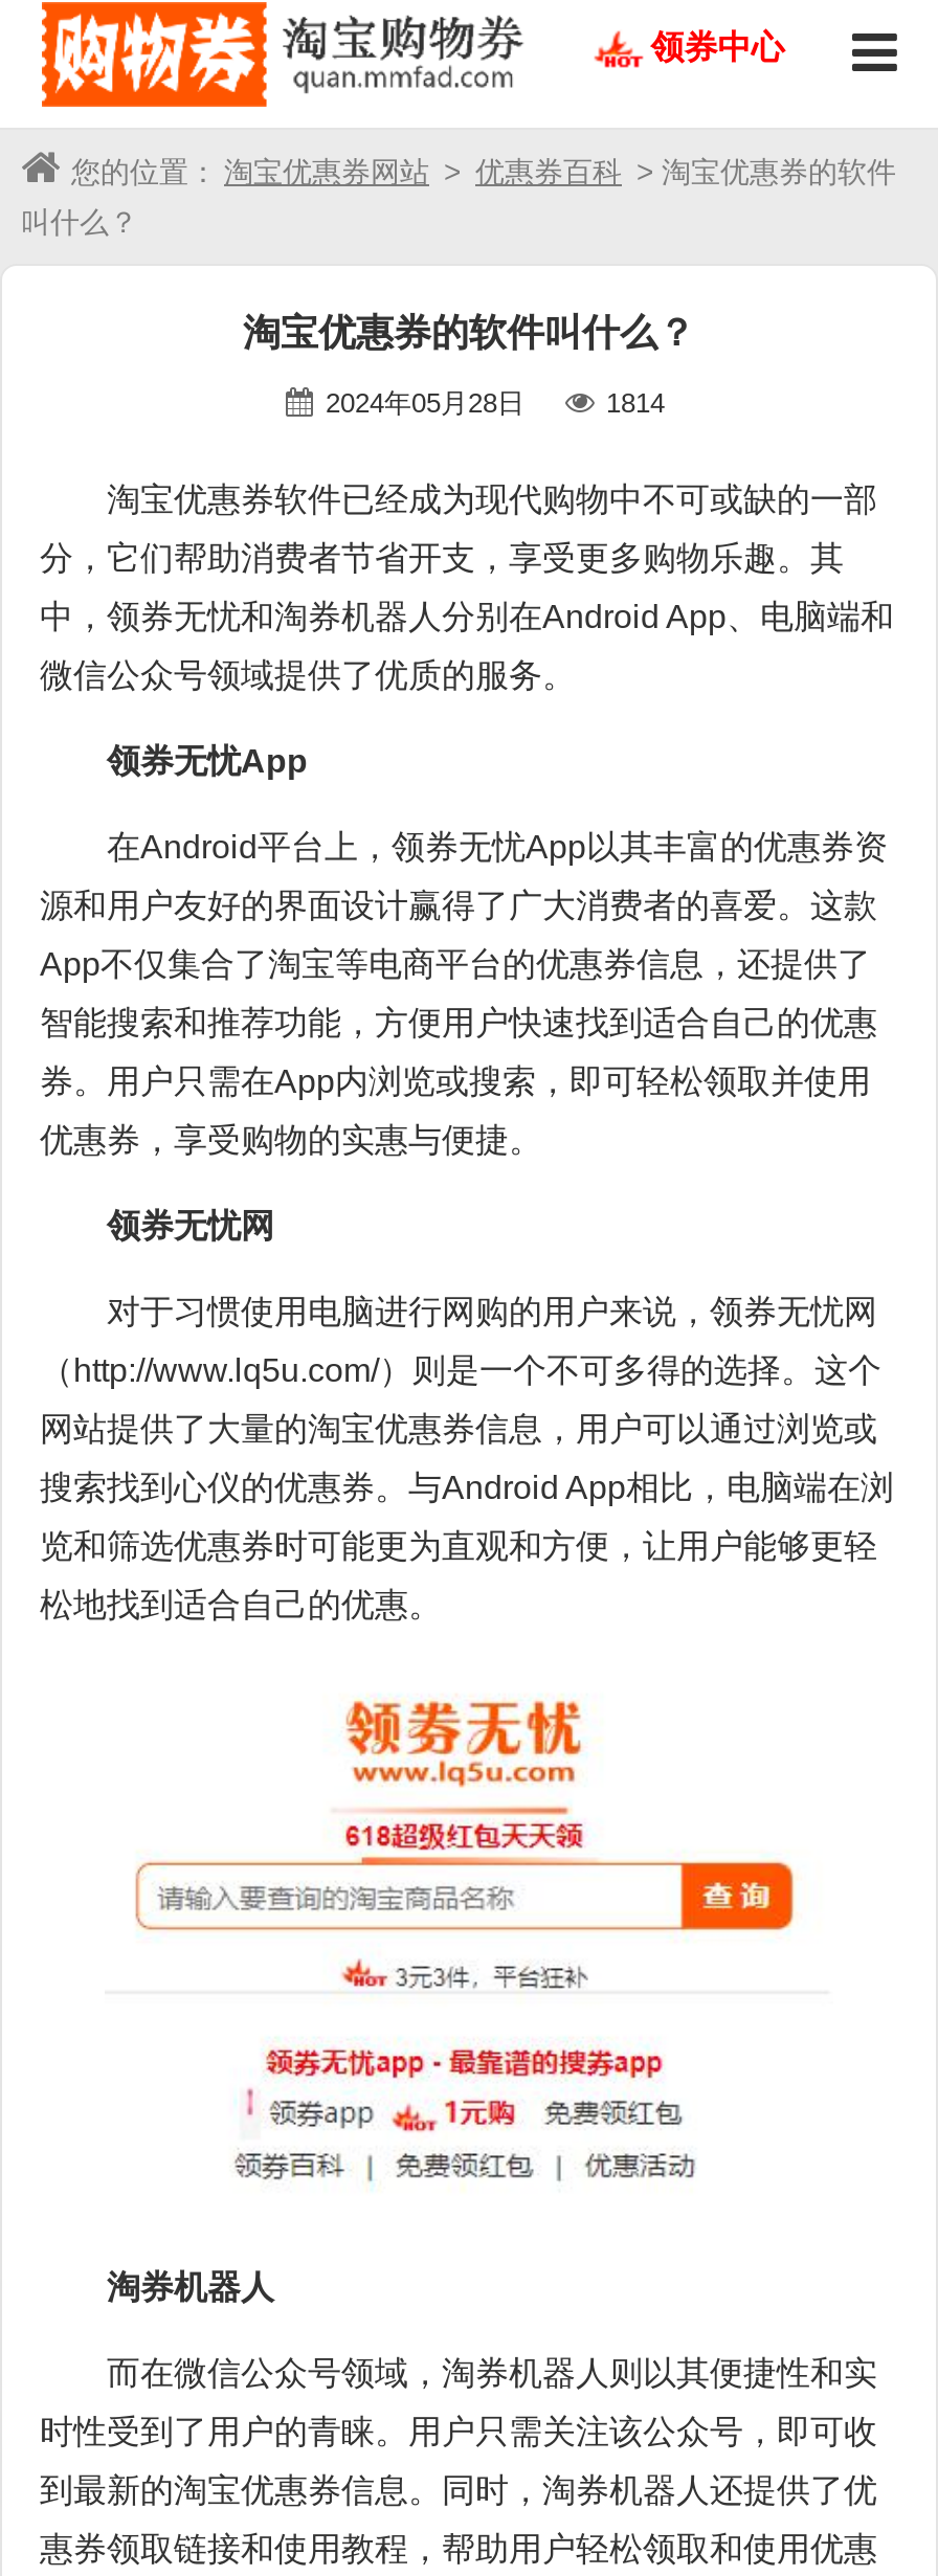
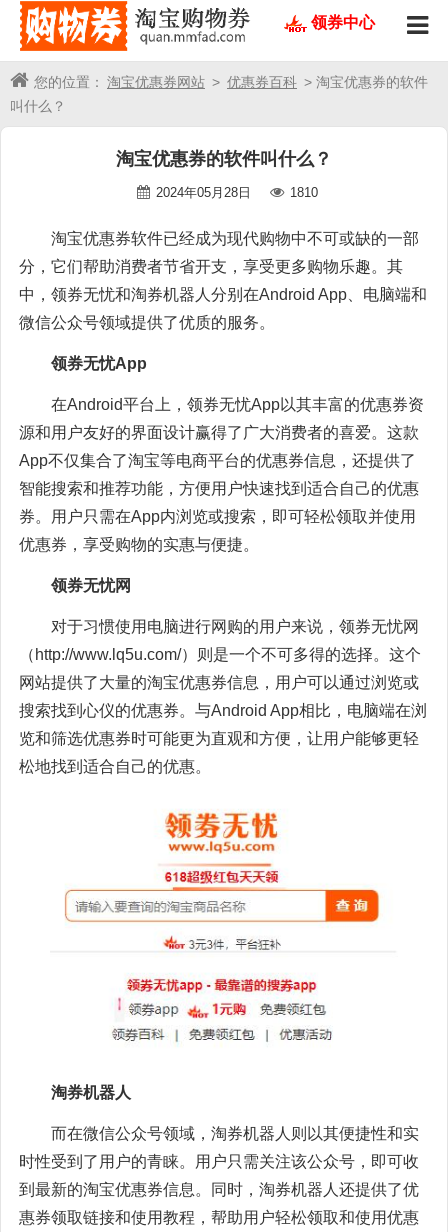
[606,387,665,419] 1814 -> [289,185,317,200] 1810

